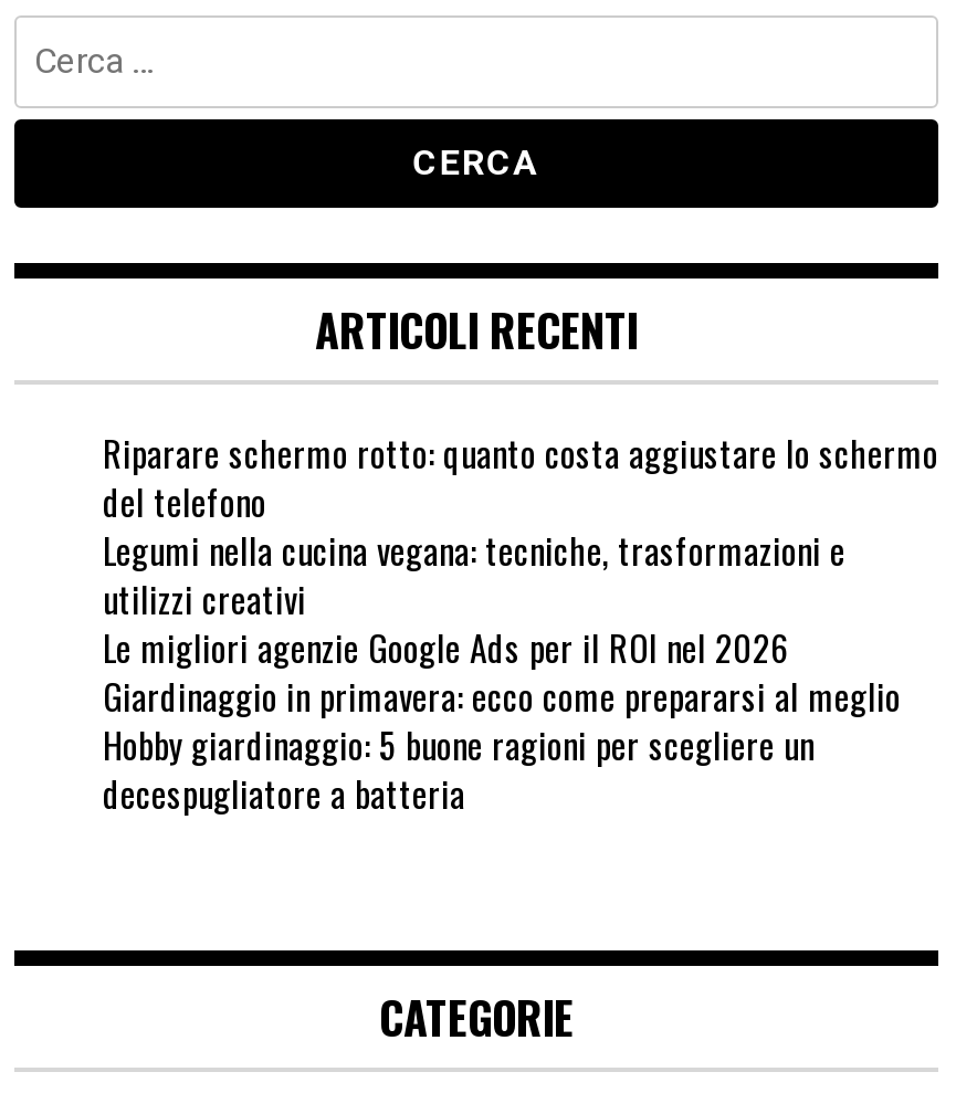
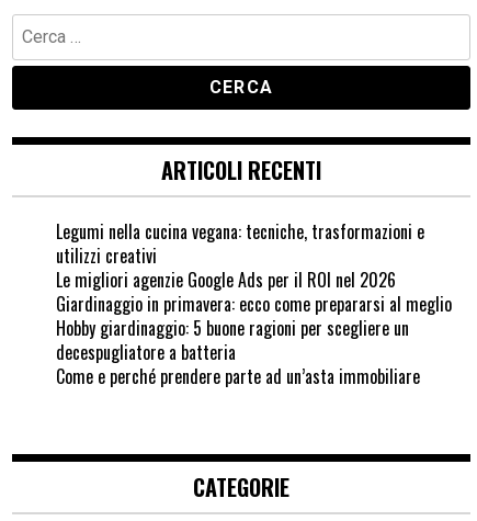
[103,427,938,529] Riparare schermo rotto: quanto costa aggiustare lo schermo | del telefono -> none
moved [103,524,901,820] -> [56,218,452,365]: Legumi nella cucina vegana: tecniche, trasformazioni e | utilizzi creativi | Le migliori agenzie Google Ads per il ROI nel 2026 | Giardinaggio in primavera: ecco come prepararsi al meglio | Hobby giardinaggio: 5 buone ragioni per scegliere un | decespugliatore a batteria
none -> [56,363,420,390] Come e perché prendere parte ad un’asta immobiliare

